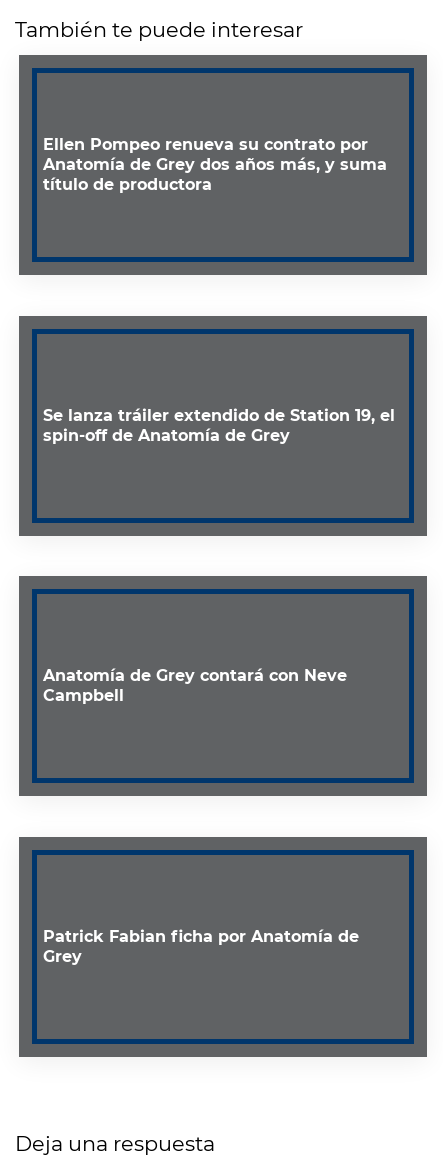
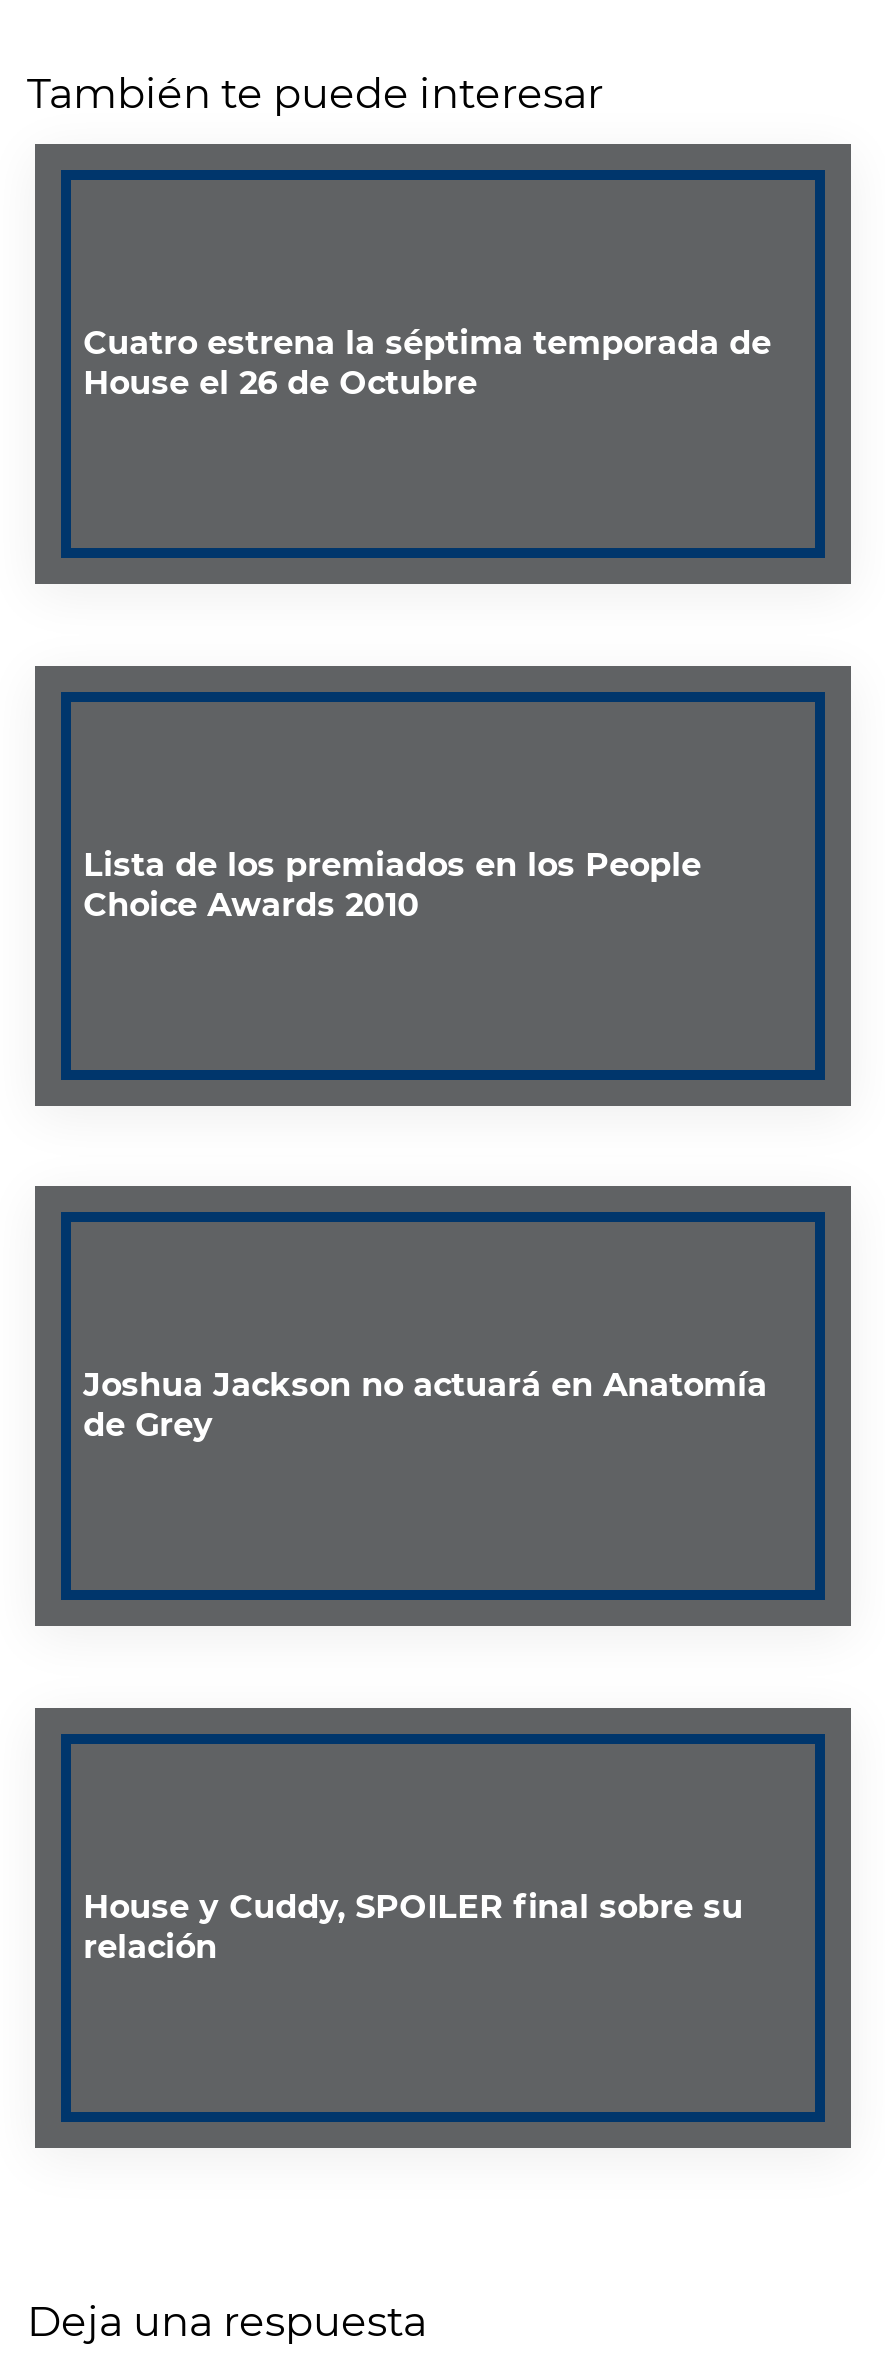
[43,135,387,194] Ellen Pompeo renueva su contrato por | Anatomía de Grey dos años más, y suma | título de productora -> [83,324,771,402] Cuatro estrena la séptima temporada de | House el 26 de Octubre
[43,406,395,445] Se lanza tráiler extendido de Station 19, el | spin-off de Anatomía de Grey -> [83,845,701,923] Lista de los premiados en los People | Choice Awards 2010
[43,666,347,705] Anatomía de Grey contará con Neve | Campbell -> [83,1366,767,1444] Joshua Jackson no actuará en Anatomía | de Grey
[43,927,359,966] Patrick Fabian ficha por Anatomía de | Grey -> [83,1888,743,1966] House y Cuddy, SPOILER final sobre su | relación

